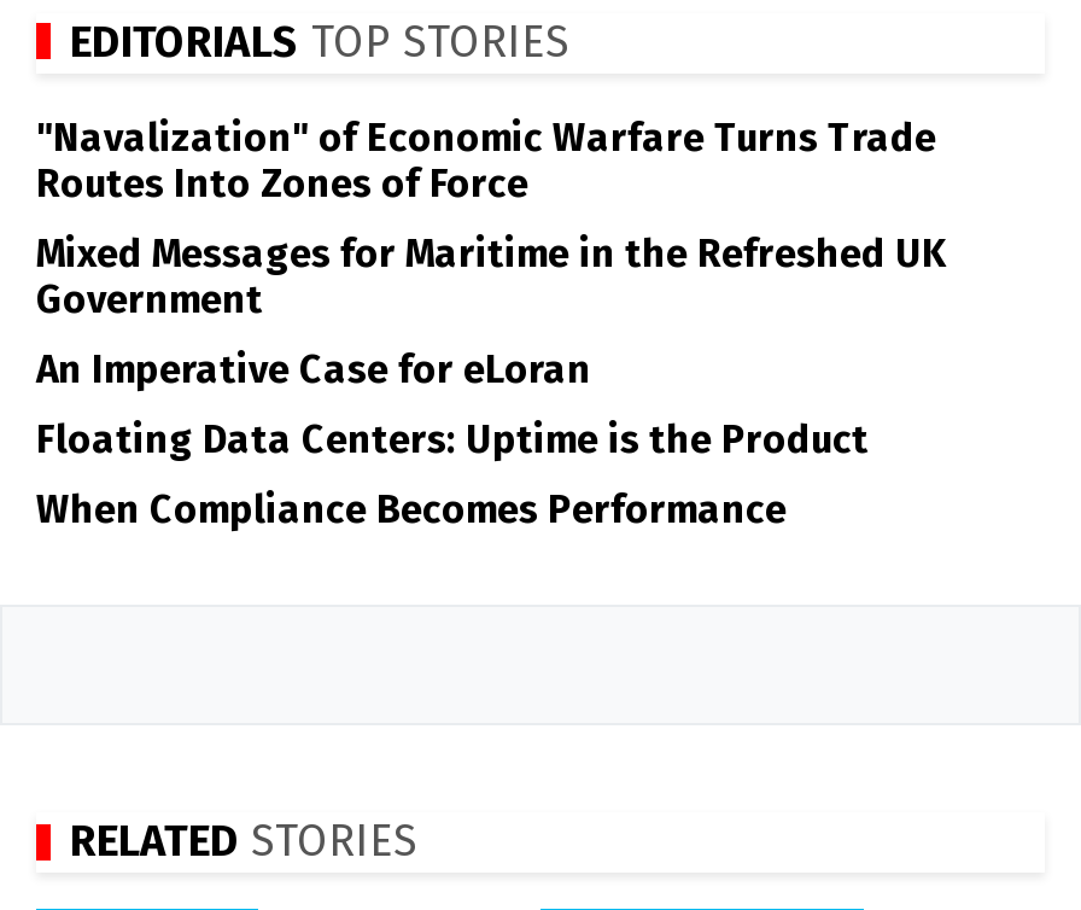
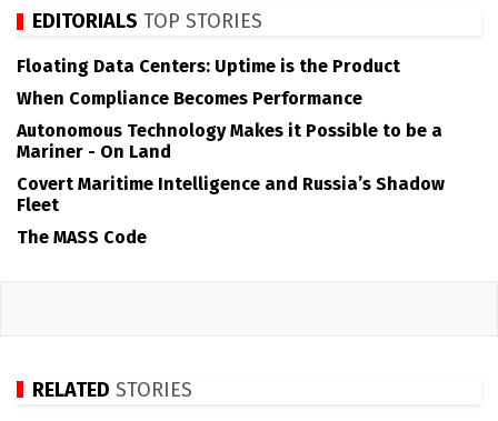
[36,116,946,393] "Navalization" of Economic Warfare Turns Trade | Routes Into Zones of Force | Mixed Messages for Maritime in the Refreshed UK | Government | An Imperative Case for eLoran -> none
moved [36,417,869,533] -> [17,55,400,109]: Floating Data Centers: Uptime is the Product | When Compliance Becomes Performance
none -> [17,120,445,248] Autonomous Technology Makes it Possible to be a | Mariner - On Land | Covert Maritime Intelligence and Russia’s Shadow | Fleet | The MASS Code

